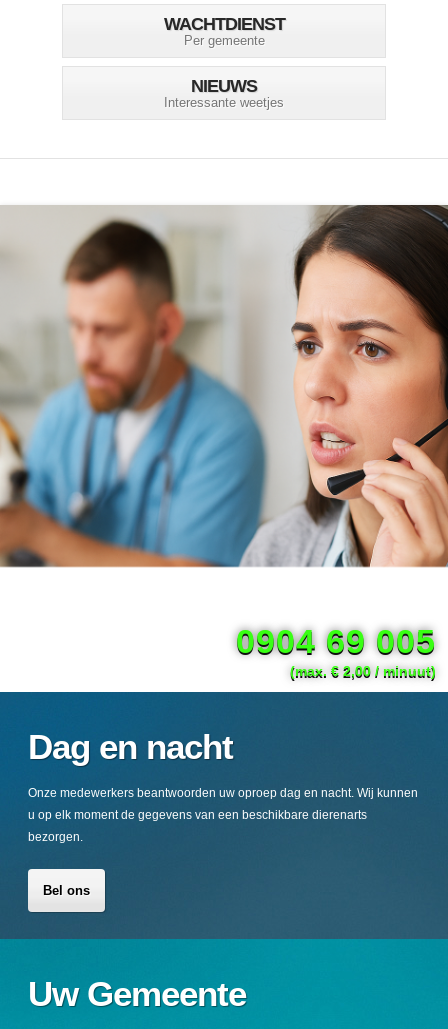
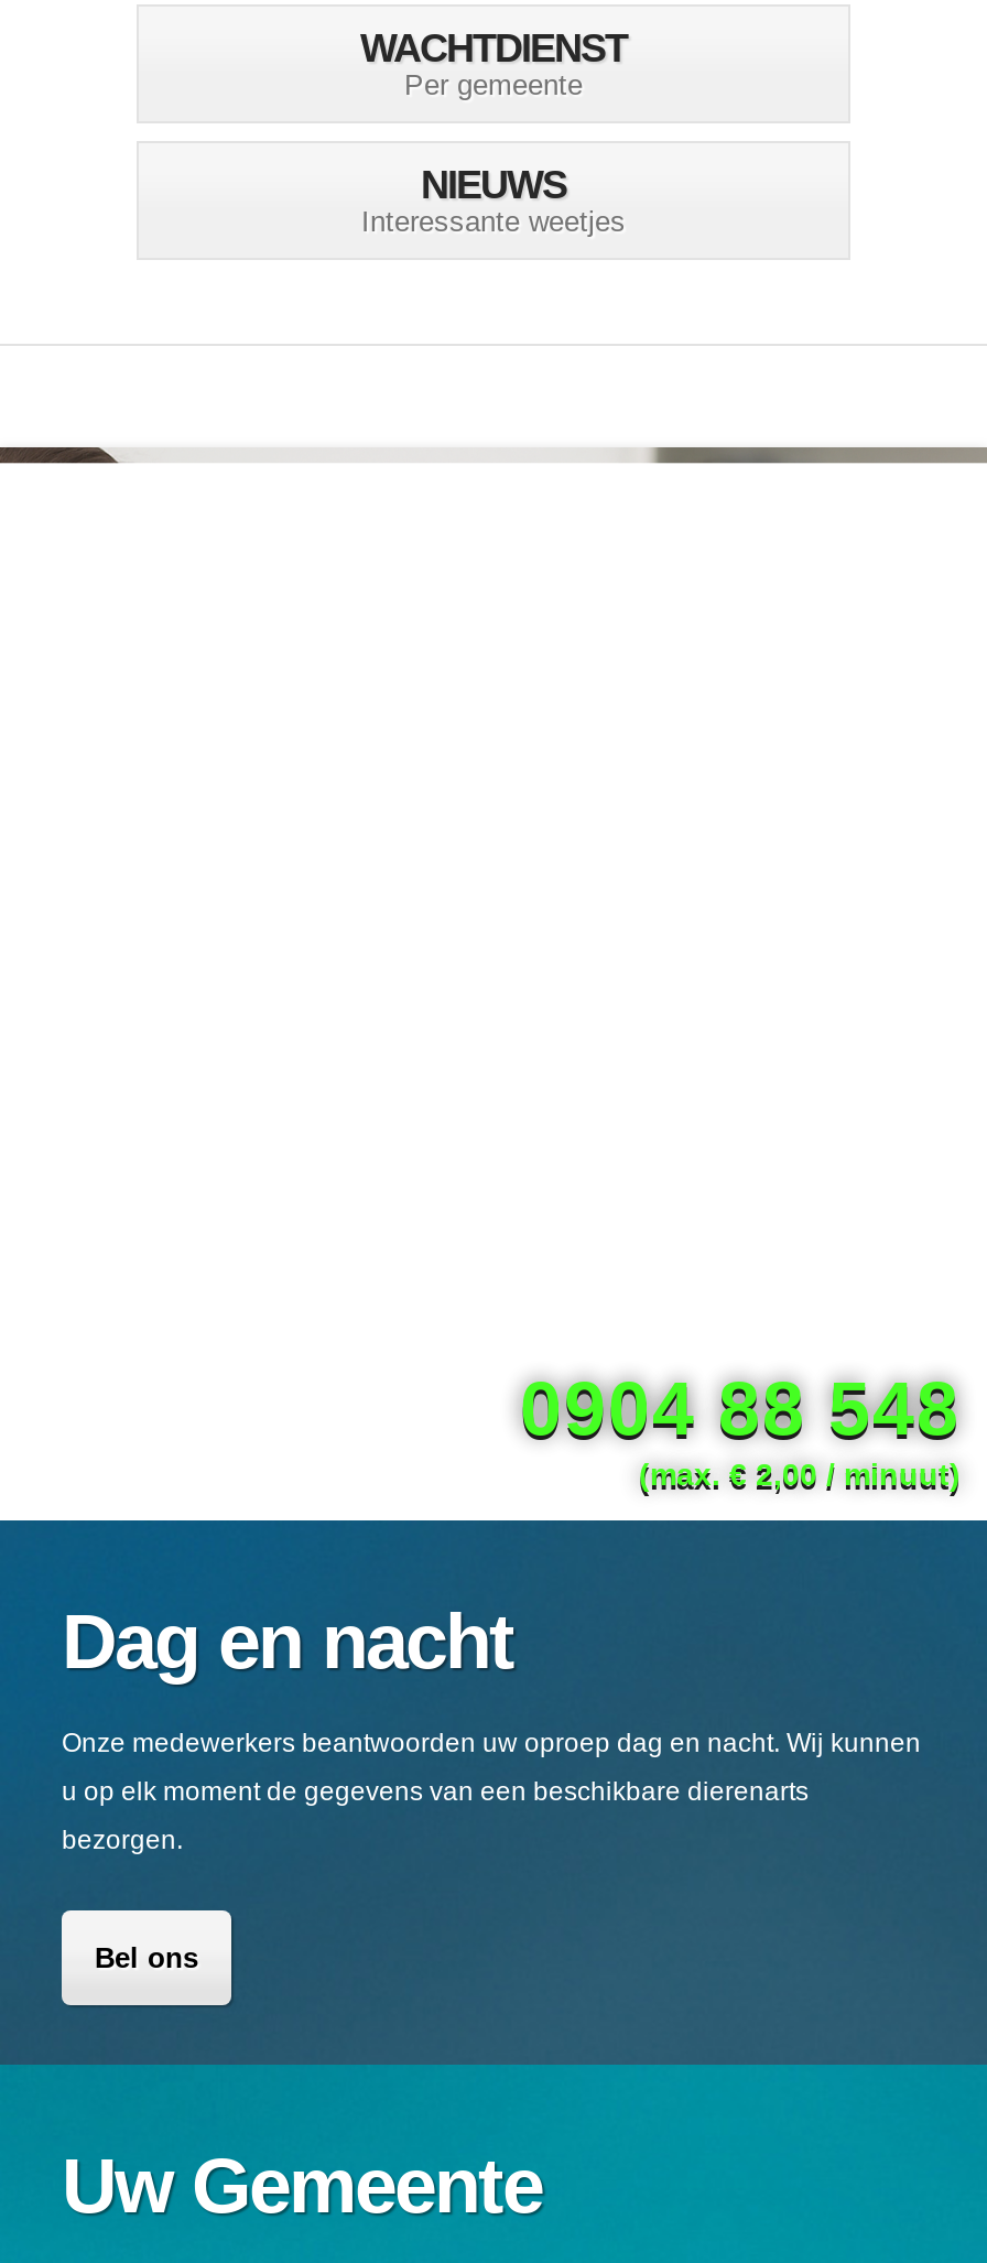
[3,205,445,568] [image] -> none
[236,622,436,660] 0904 69 005 -> [520,1366,961,1450] 0904 88 548

